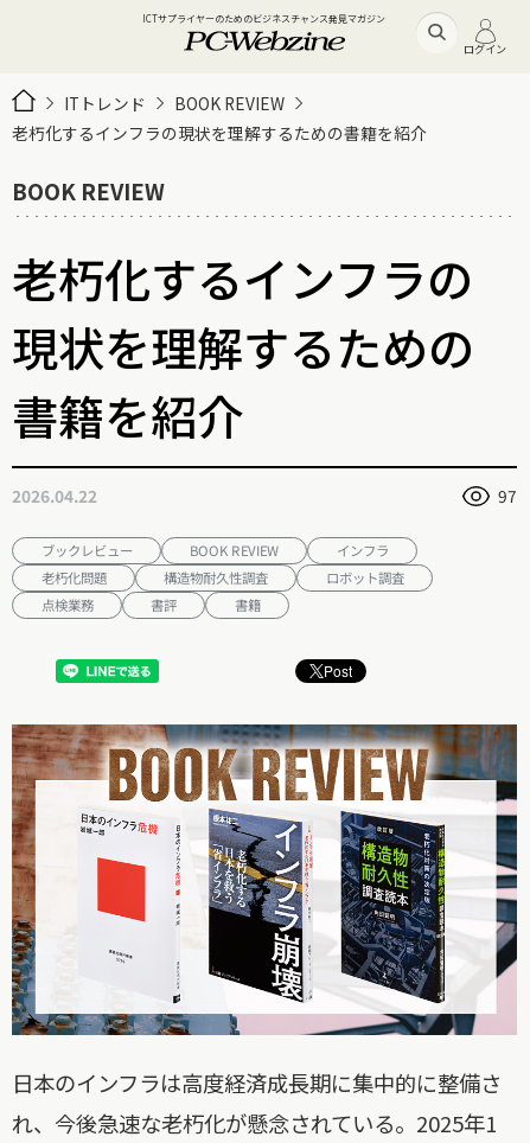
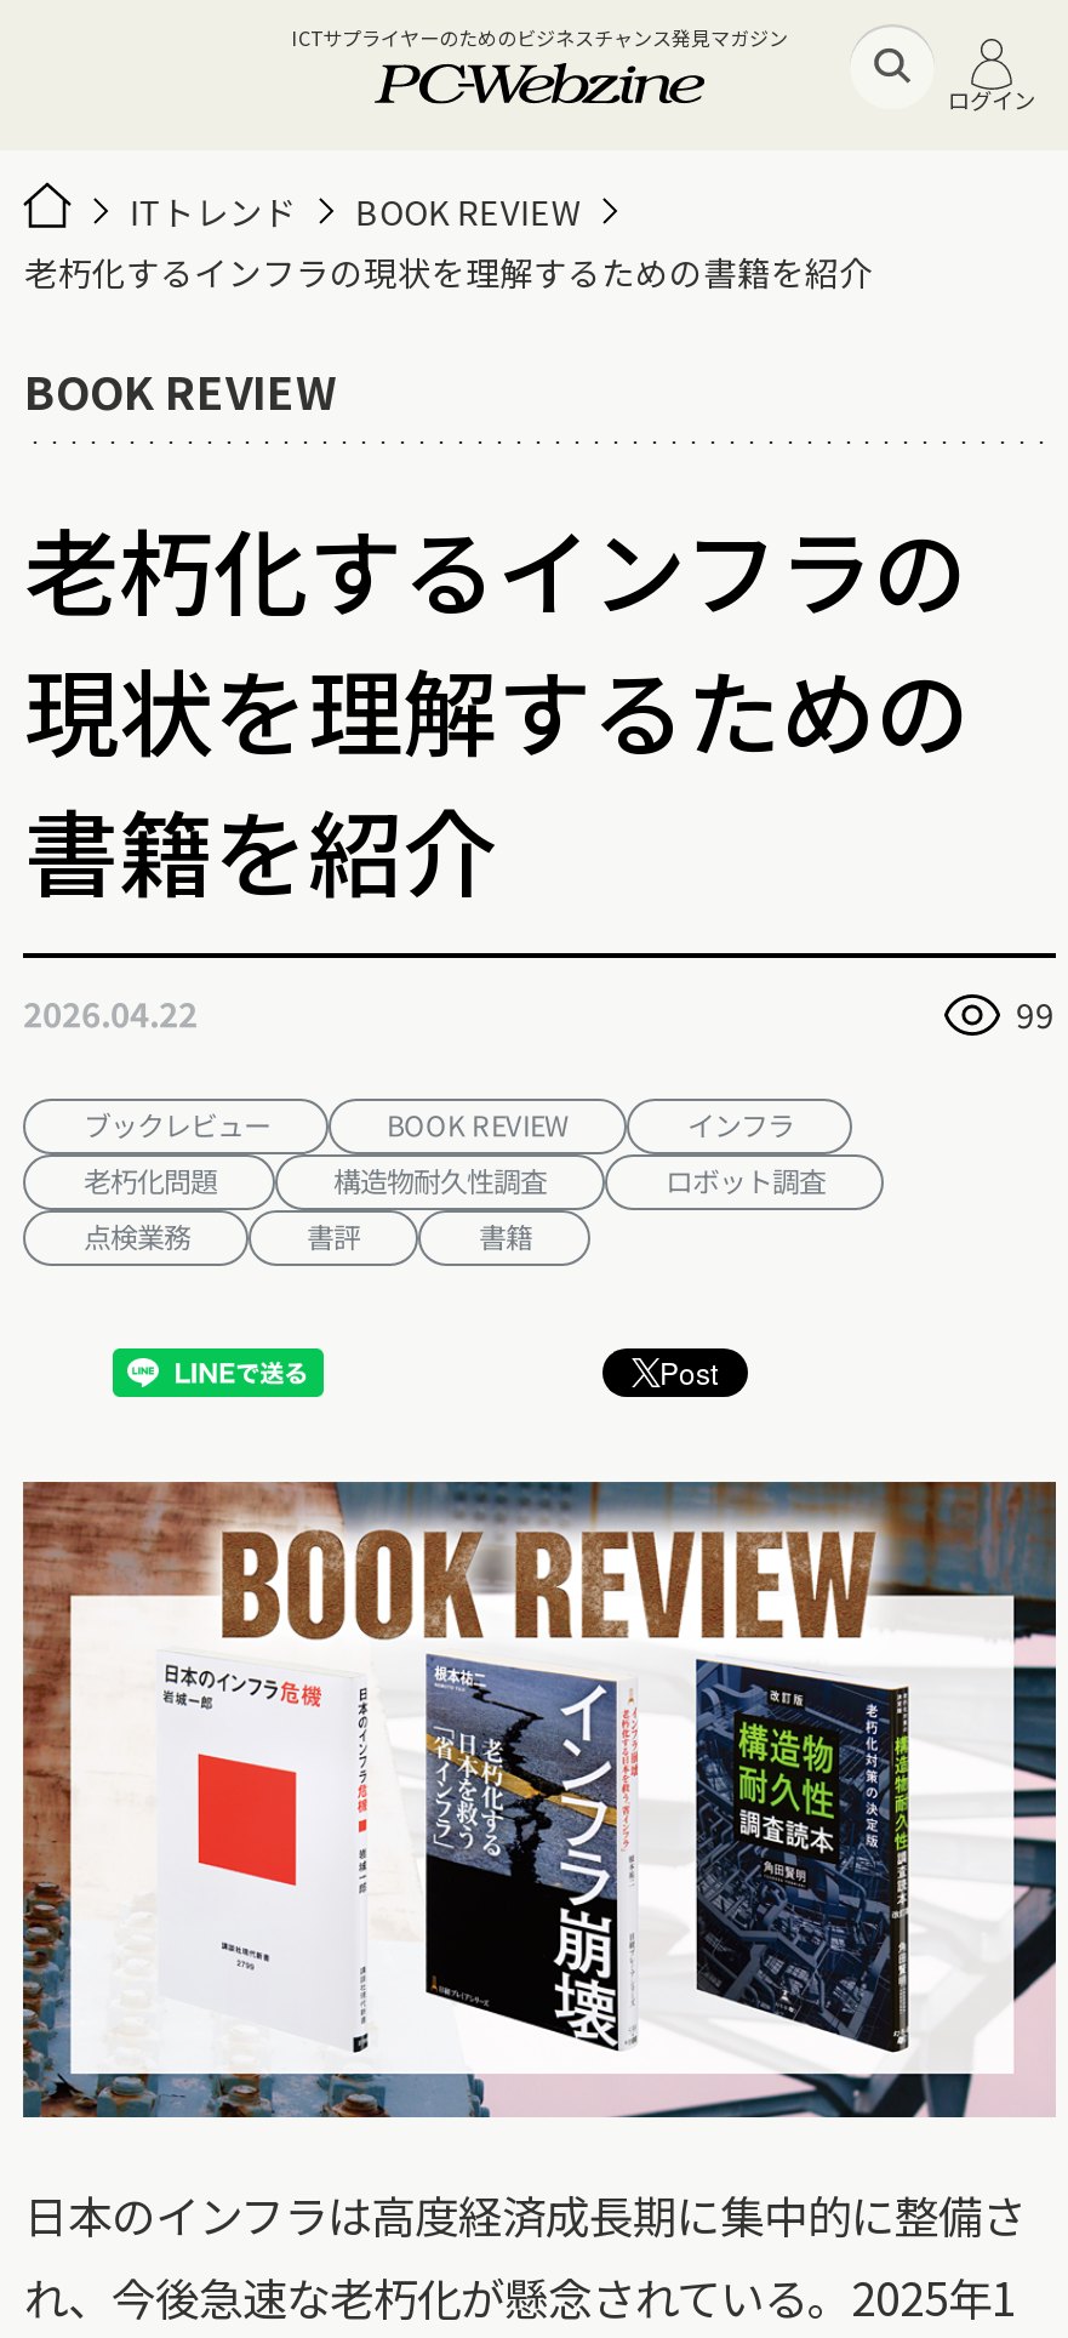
[497,483,516,507] 97 -> [1016,989,1055,1037] 99

